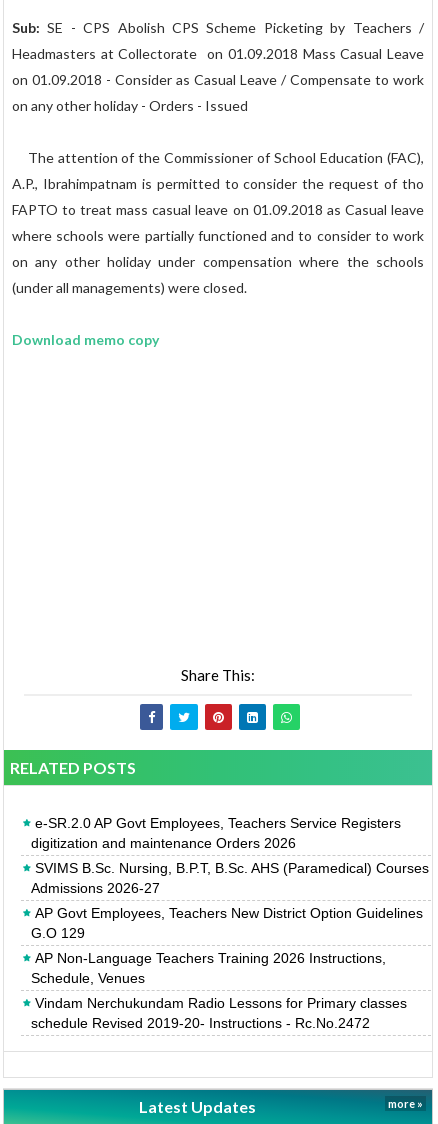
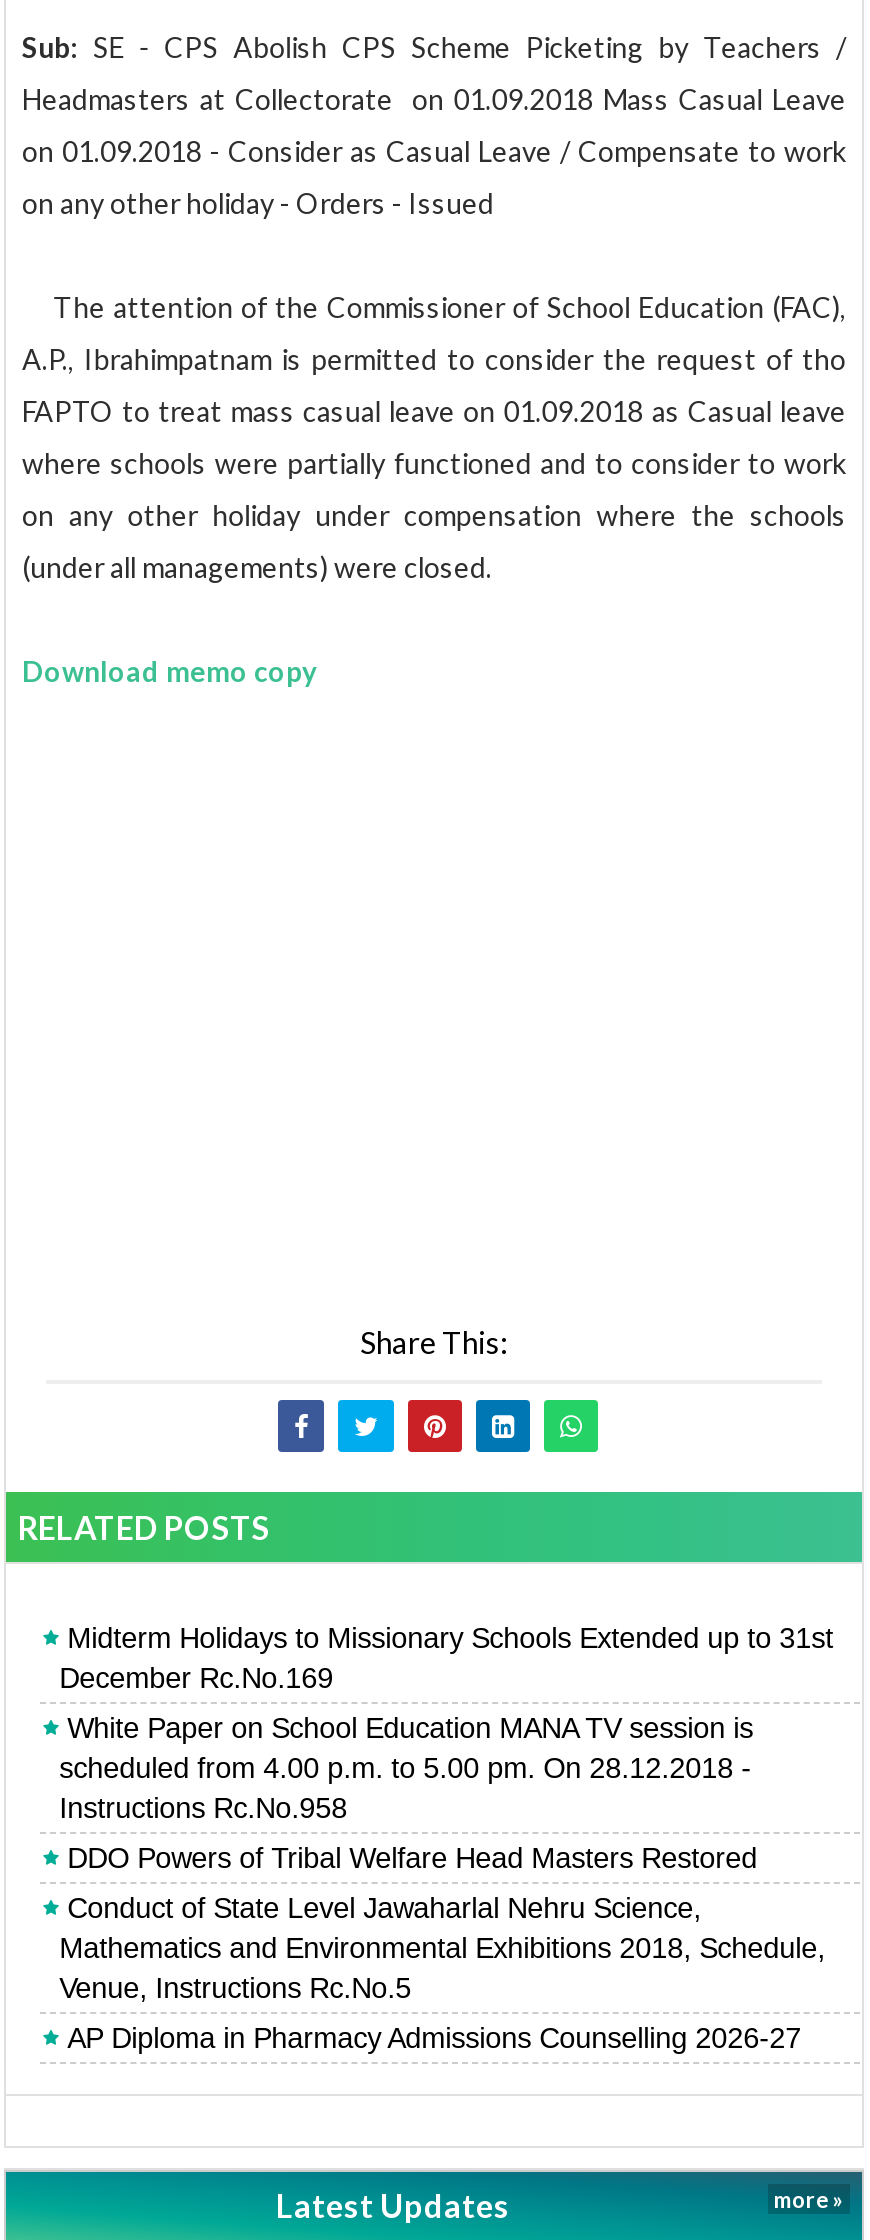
[31,815,401,851] e-SR.2.0 AP Govt Employees, Teachers Service Registers | digitization and maintenance Orders 2026 -> [59,1622,833,1694] Midterm Holidays to Missionary Schools Extended up to 31st | December Rc.No.169
[31,860,429,896] SVIMS B.Sc. Nursing, B.P.T, B.Sc. AHS (Paramedical) Courses | Admissions 2026-27 -> [59,1712,753,1824] White Paper on School Education MANA TV session is | scheduled from 4.00 p.m. to 5.00 pm. On 28.12.2018 - | Instructions Rc.No.958
[31,905,423,941] AP Govt Employees, Teachers New District Option Guidelines | G.O 129 -> [67,1842,757,1874] DDO Powers of Tribal Welfare Head Masters Restored
[31,950,386,986] AP Non-Language Teachers Training 2026 Instructions, | Schedule, Venues -> [59,1892,825,2004] Conduct of State Level Jawaharlal Nehru Science, | Mathematics and Environmental Exhibitions 2018, Schedule, | Venue, Instructions Rc.No.5
[31,995,407,1031] Vindam Nerchukundam Radio Lessons for Primary classes | schedule Revised 2019-20- Instructions - Rc.No.2472 -> [67,2022,801,2054] AP Diploma in Pharmacy Admissions Counselling 2026-27

